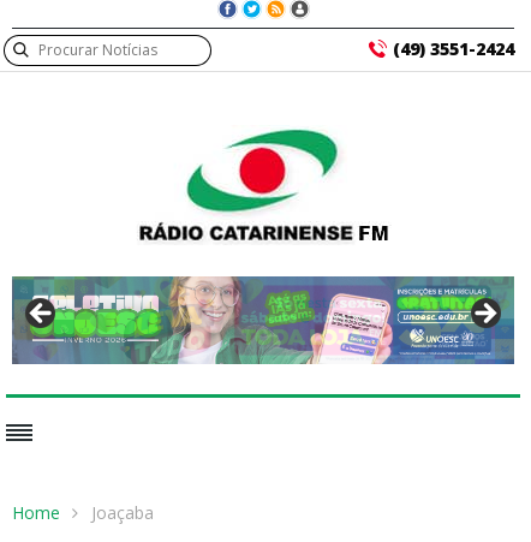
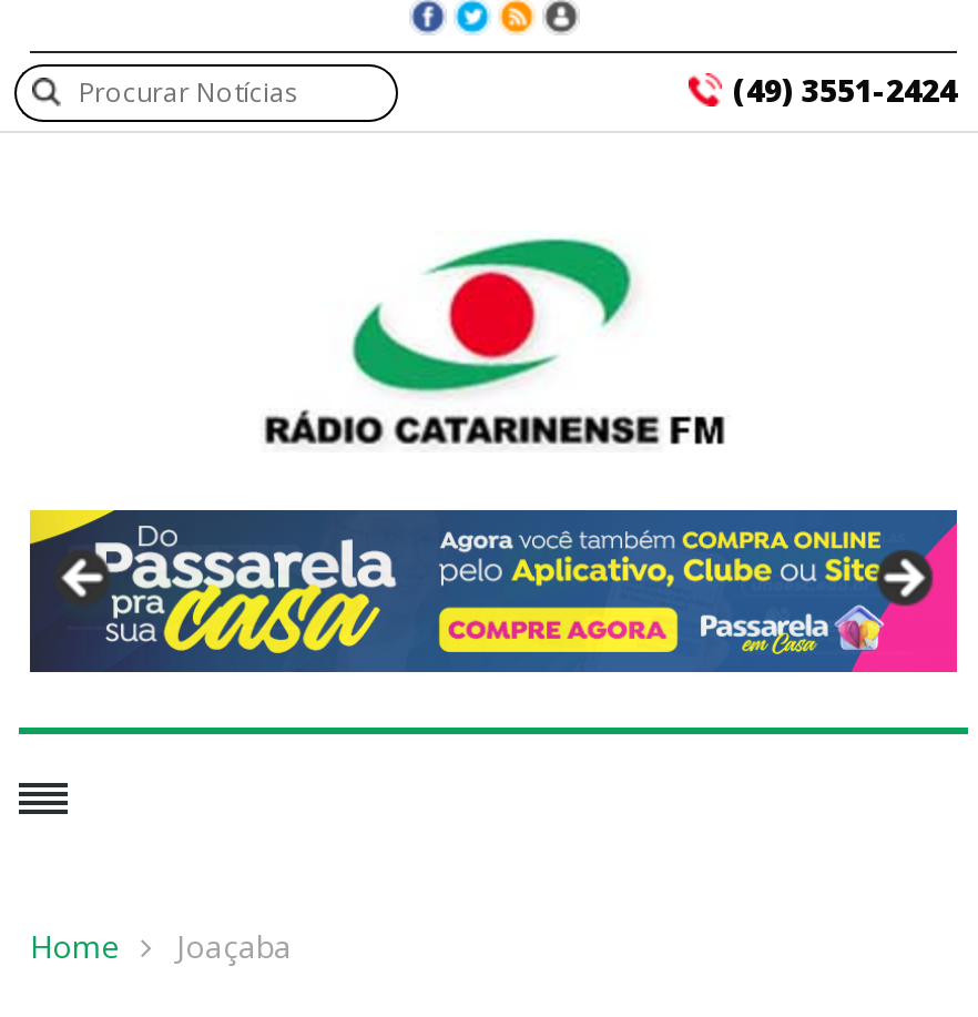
[11,275,515,365] [image] -> [28,508,959,674] [image]

